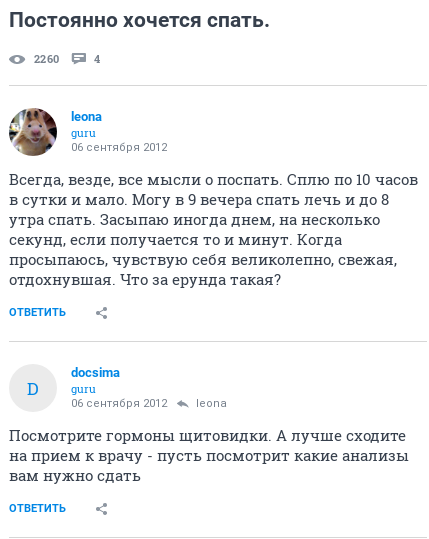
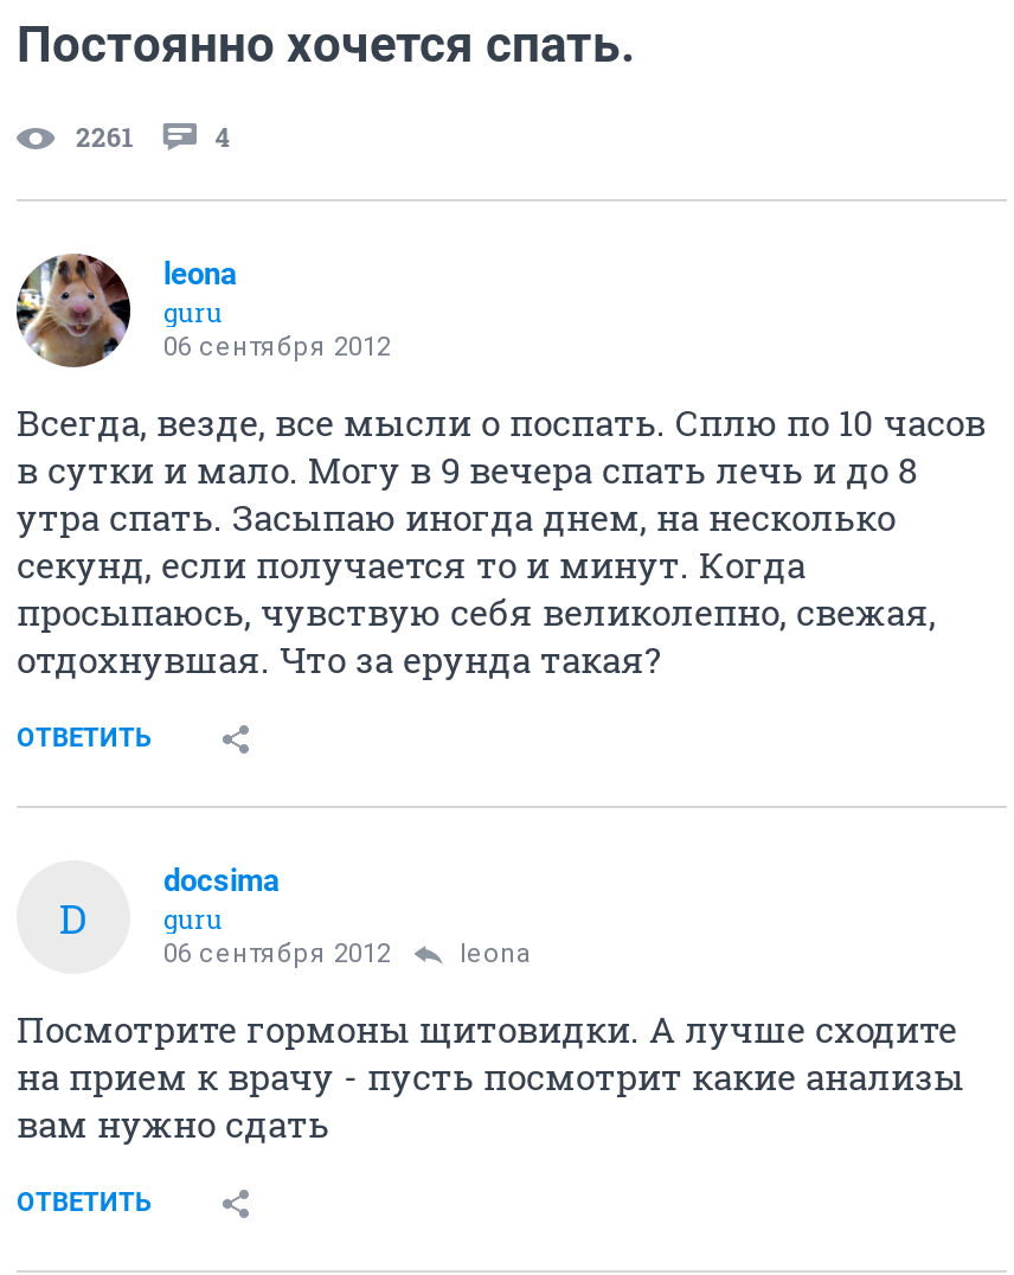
[34,51,60,66] 2260 -> [76,118,135,154] 2261

